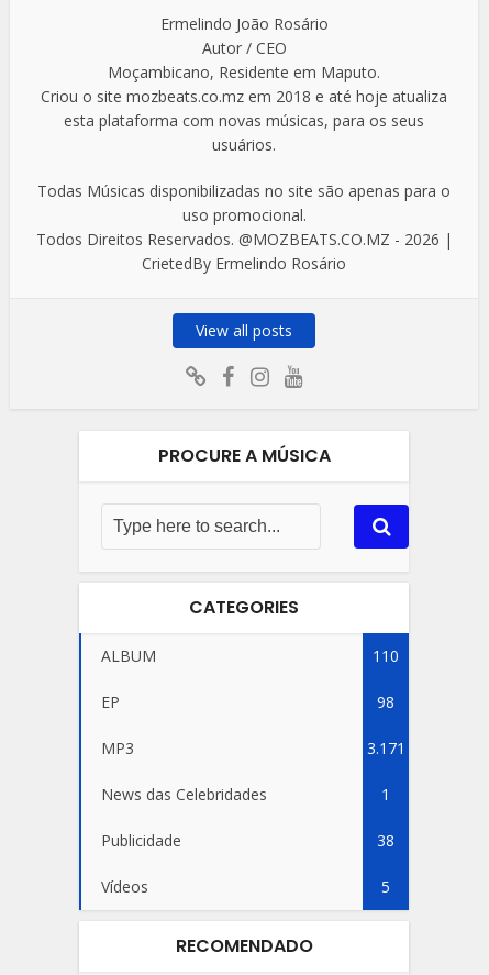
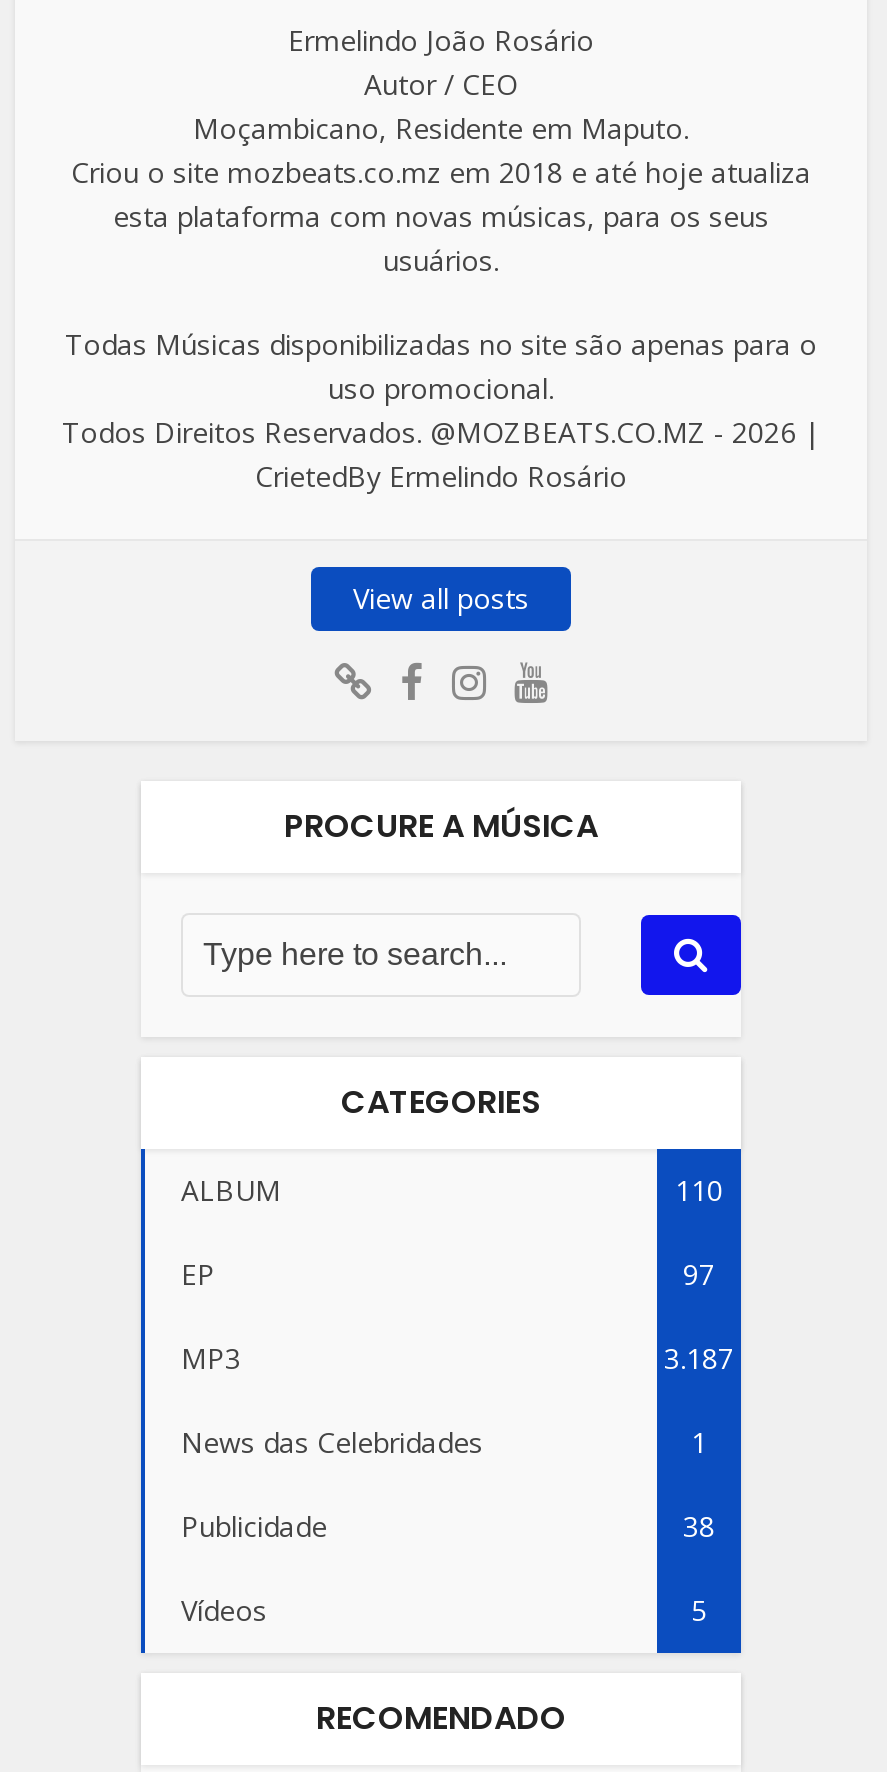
[377,691,394,712] 98 -> [683,1255,715,1293] 97
[366,737,405,758] 3.171 -> [664,1339,734,1377] 3.187

